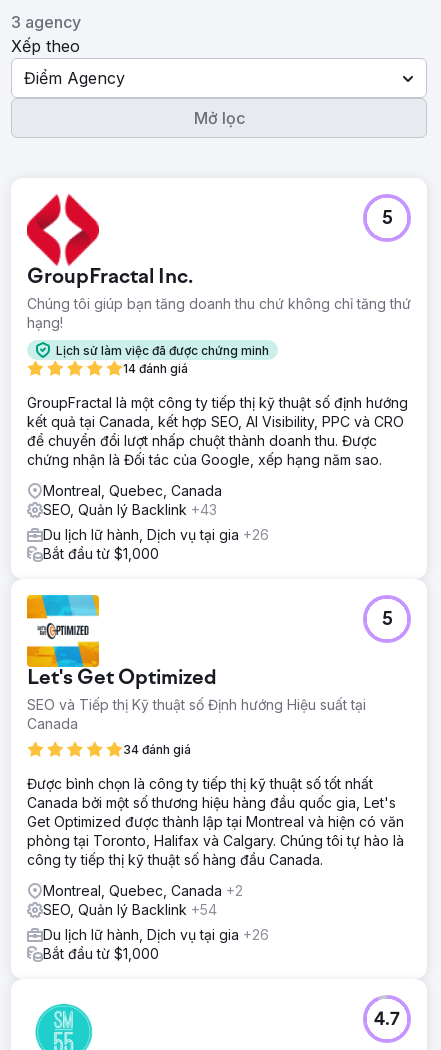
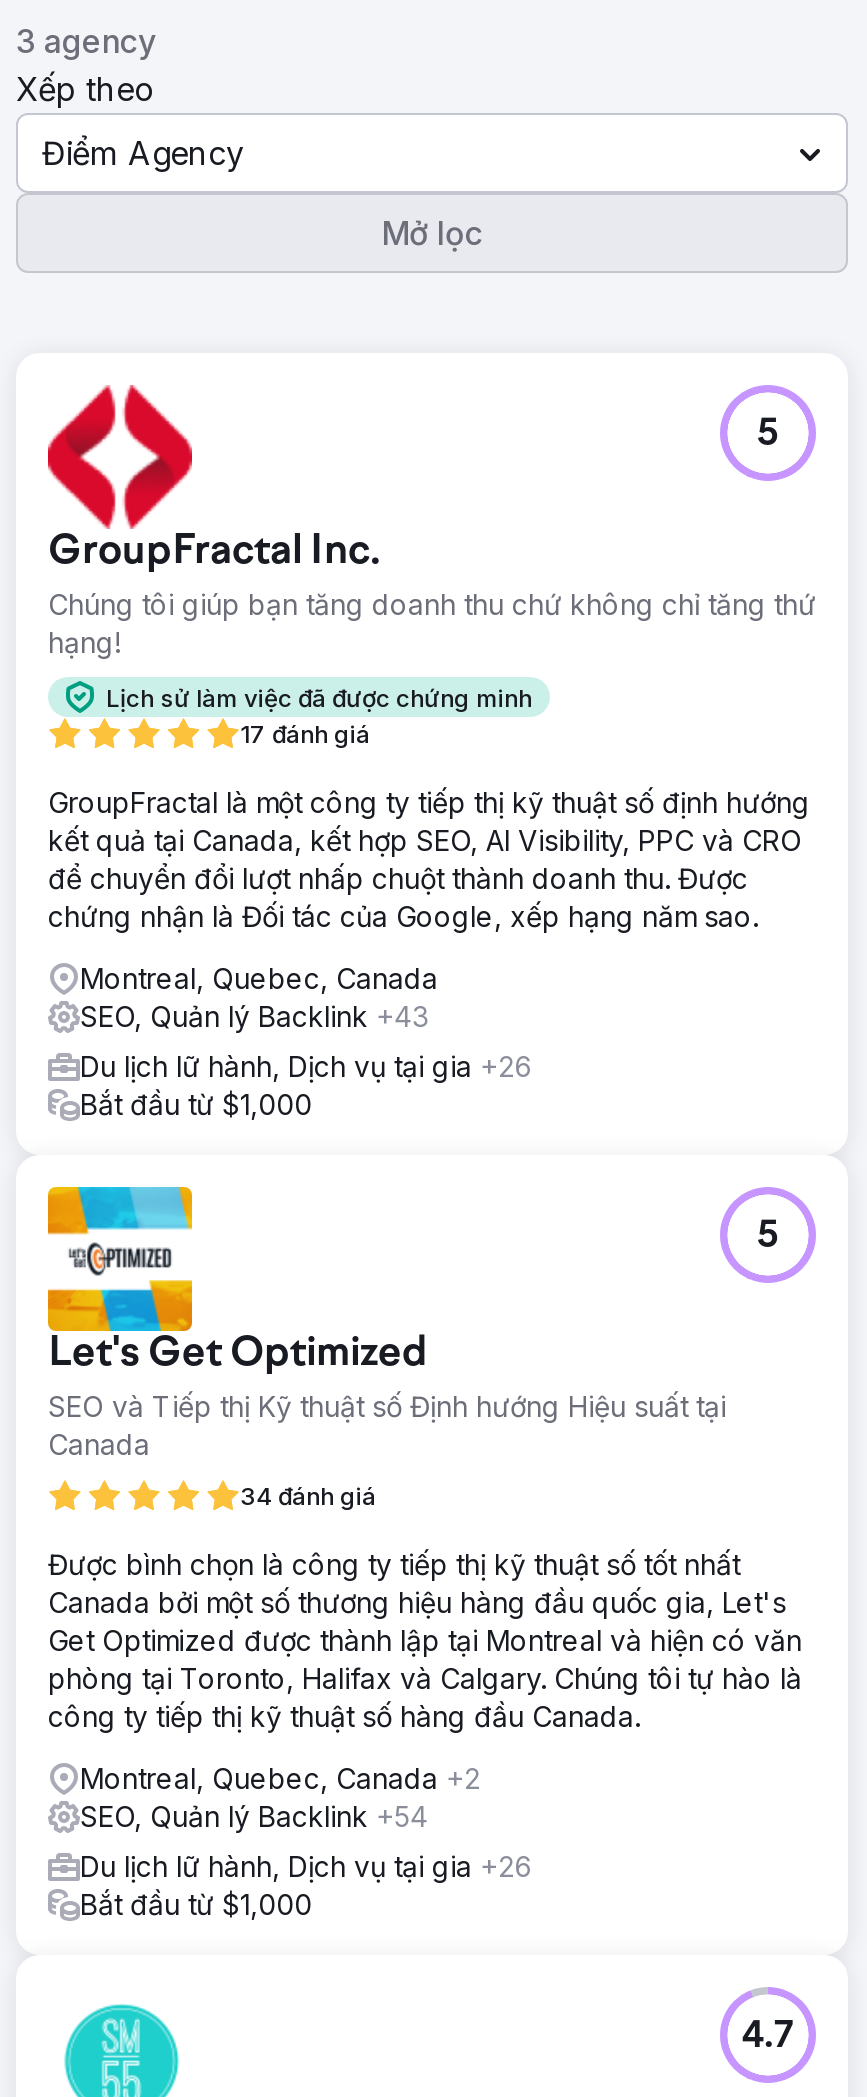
[123,361,188,376] 14 đánh giá -> [240,719,370,749] 17 đánh giá

